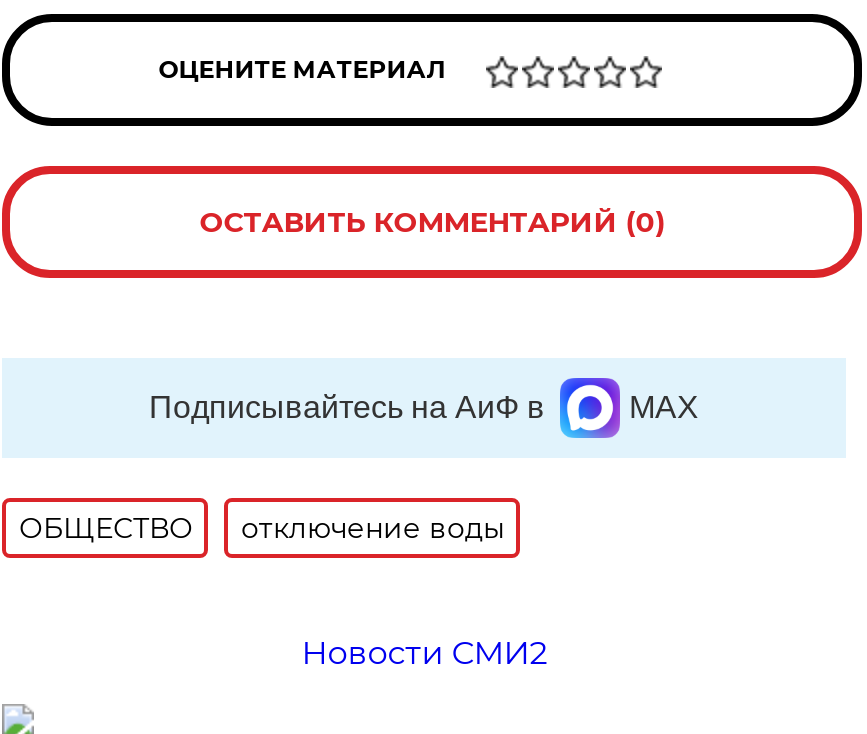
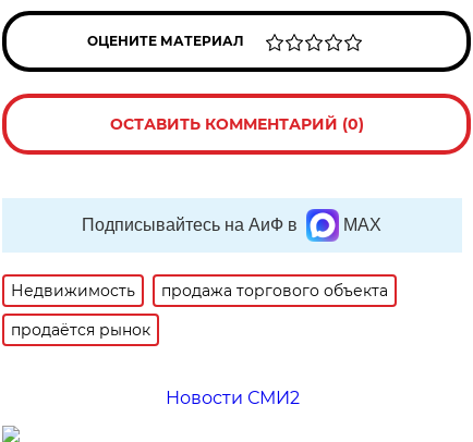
[19,510,505,546] ОБЩЕСТВО | отключение воды -> [11,281,388,340] Недвижимость | продажа торгового объекта | продаётся рынок

